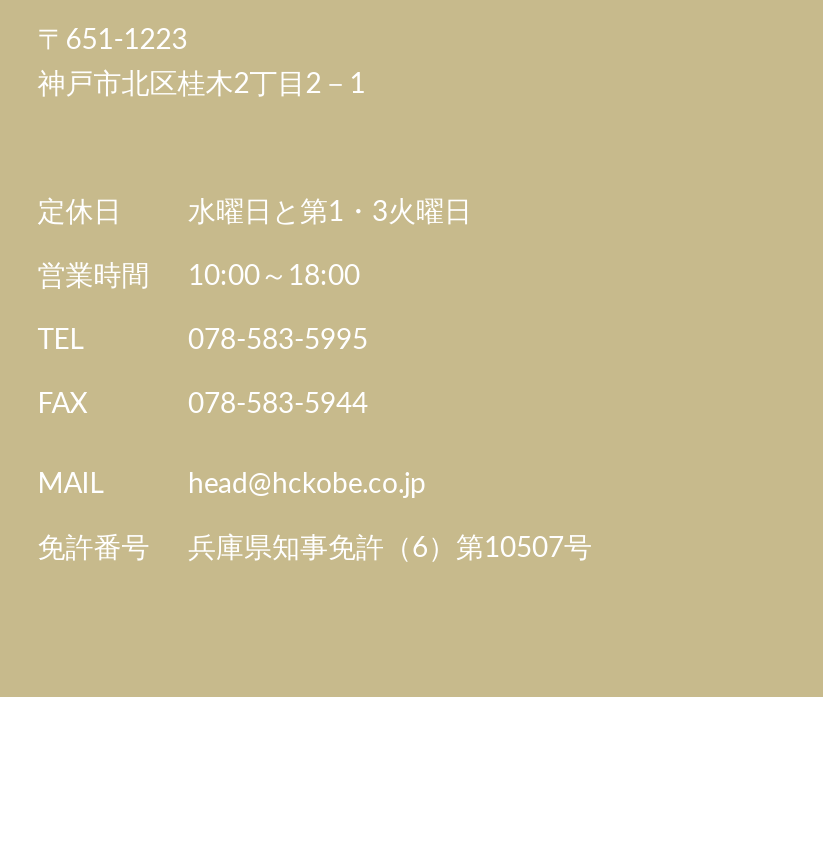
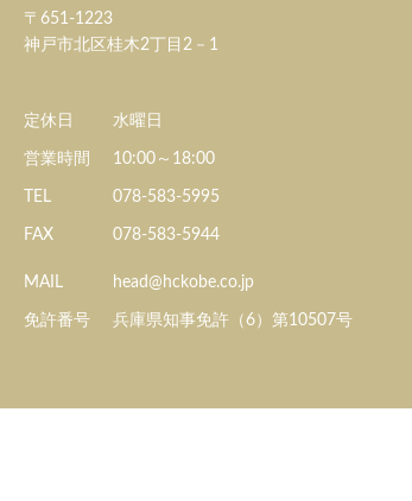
[188,199,472,227] 水曜日と第1・3火曜日 -> [113,113,163,129] 水曜日

